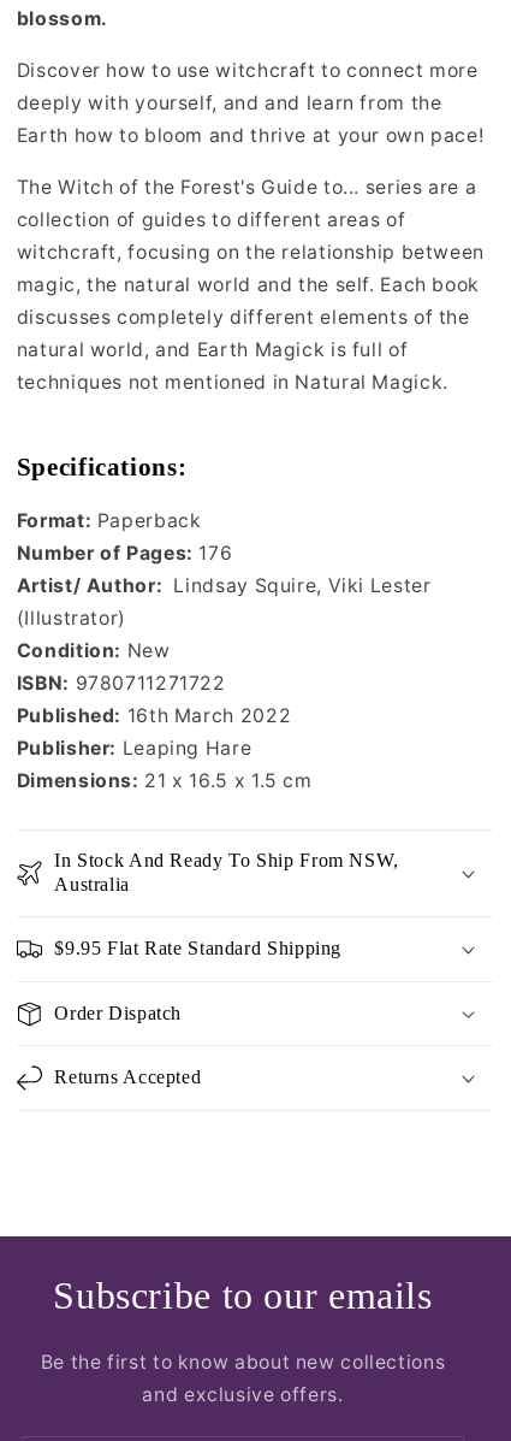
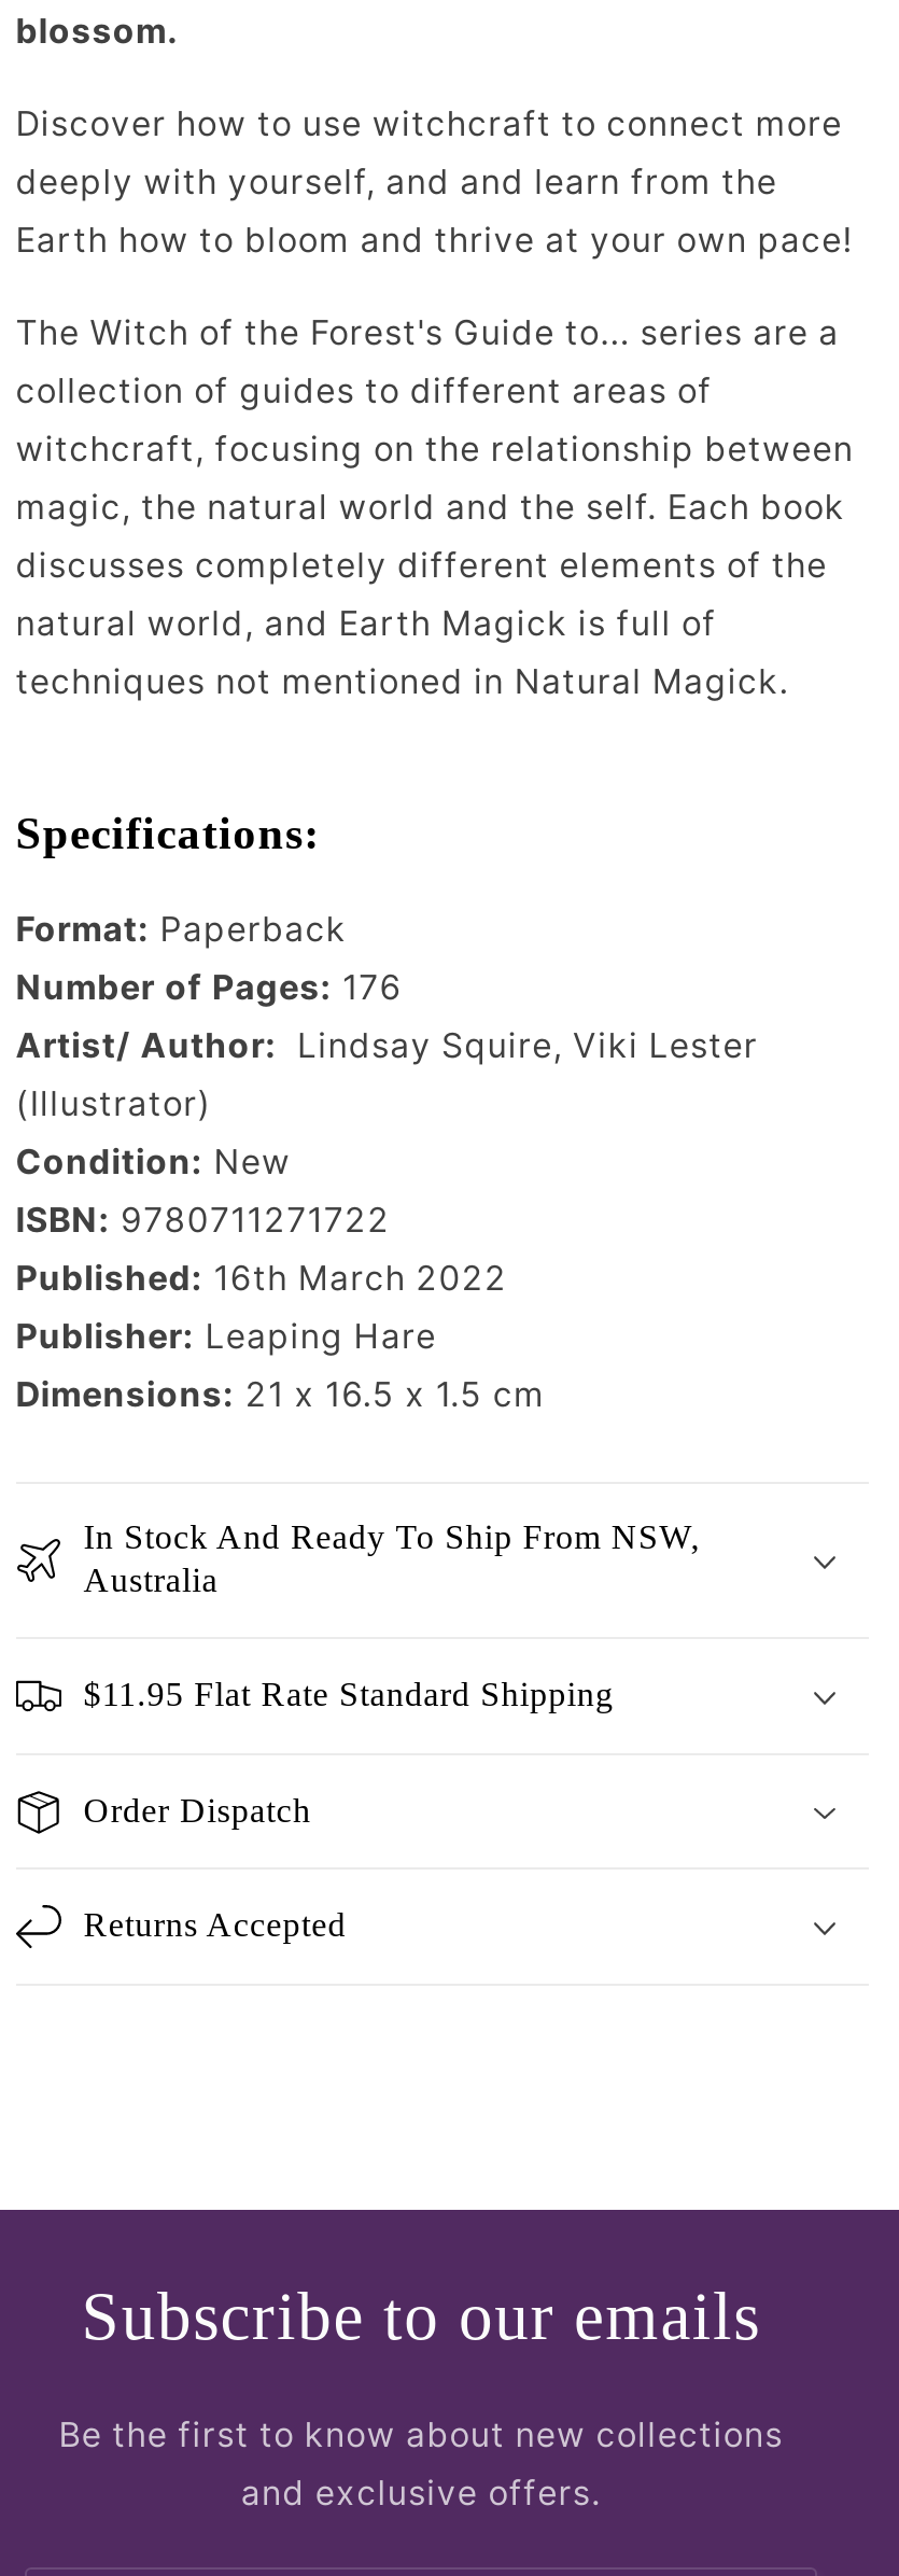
[54,938,341,958] $9.95 Flat Rate Standard Shipping -> [83,1676,614,1712] $11.95 Flat Rate Standard Shipping

